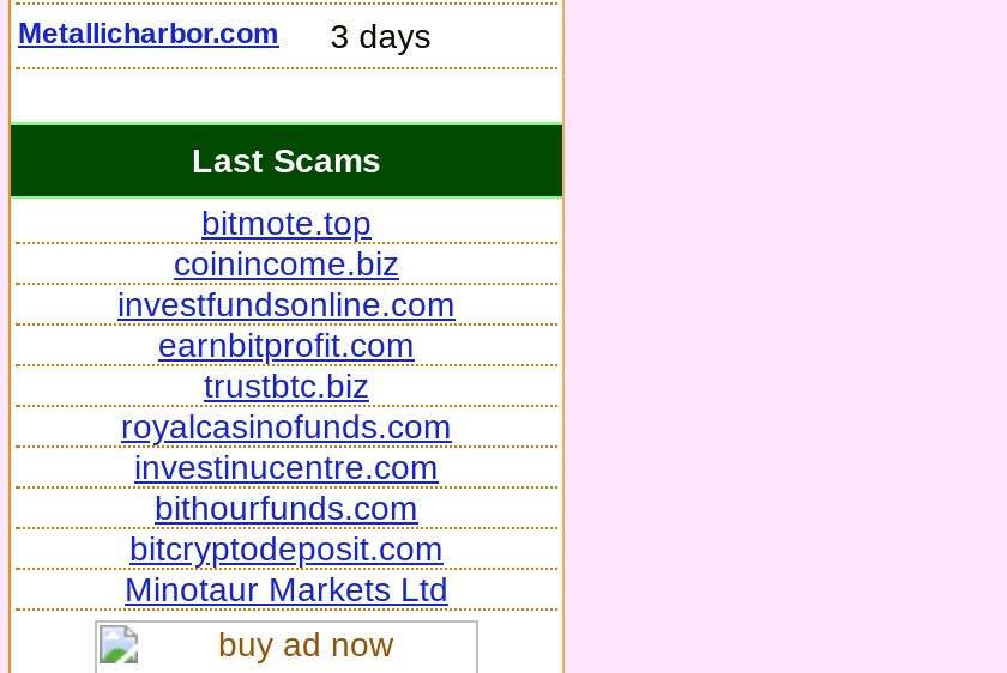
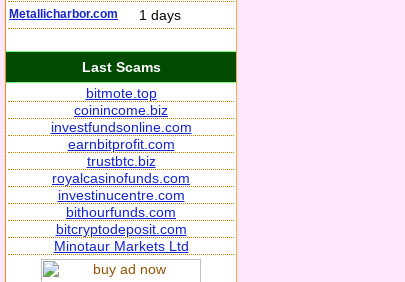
[18,17,431,55] Metallicharbor.com 3 days -> [9,7,181,23] Metallicharbor.com 1 days

